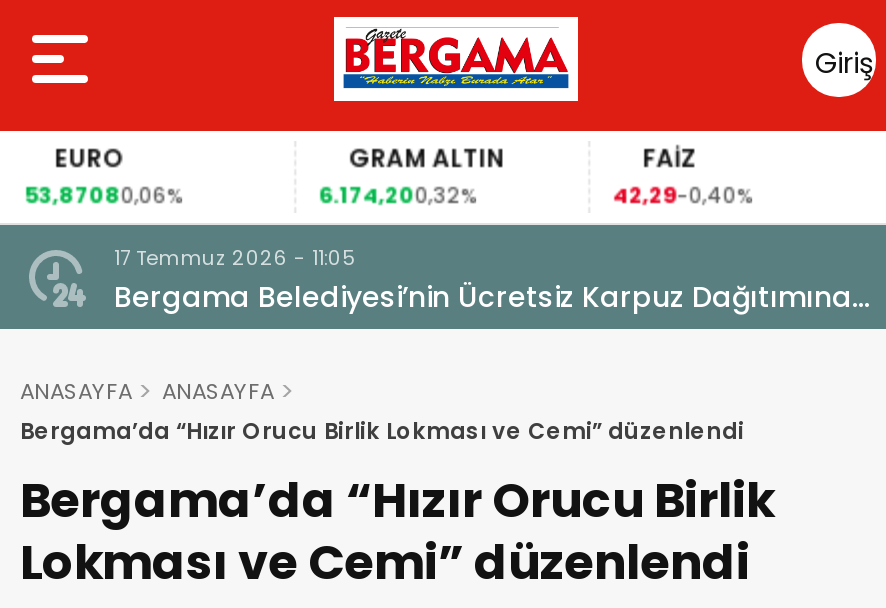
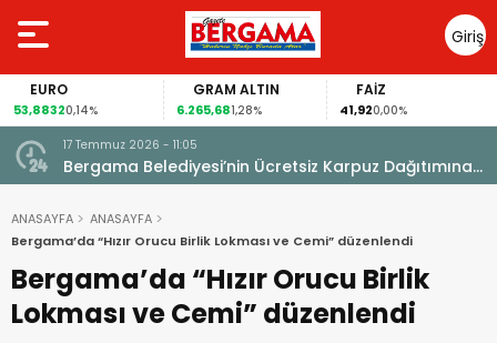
[24,178,182,211] 53,87080,06% -> [13,100,98,119] 53,88320,14%
[318,178,476,211] 6.174,200,32% -> [176,100,262,119] 6.265,681,28%
[612,178,752,211] 42,29-0,40% -> [339,100,407,119] 41,920,00%

